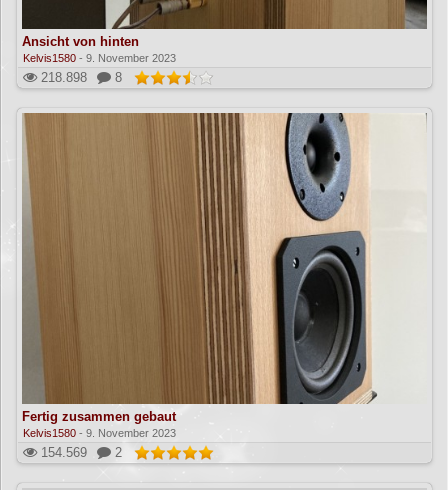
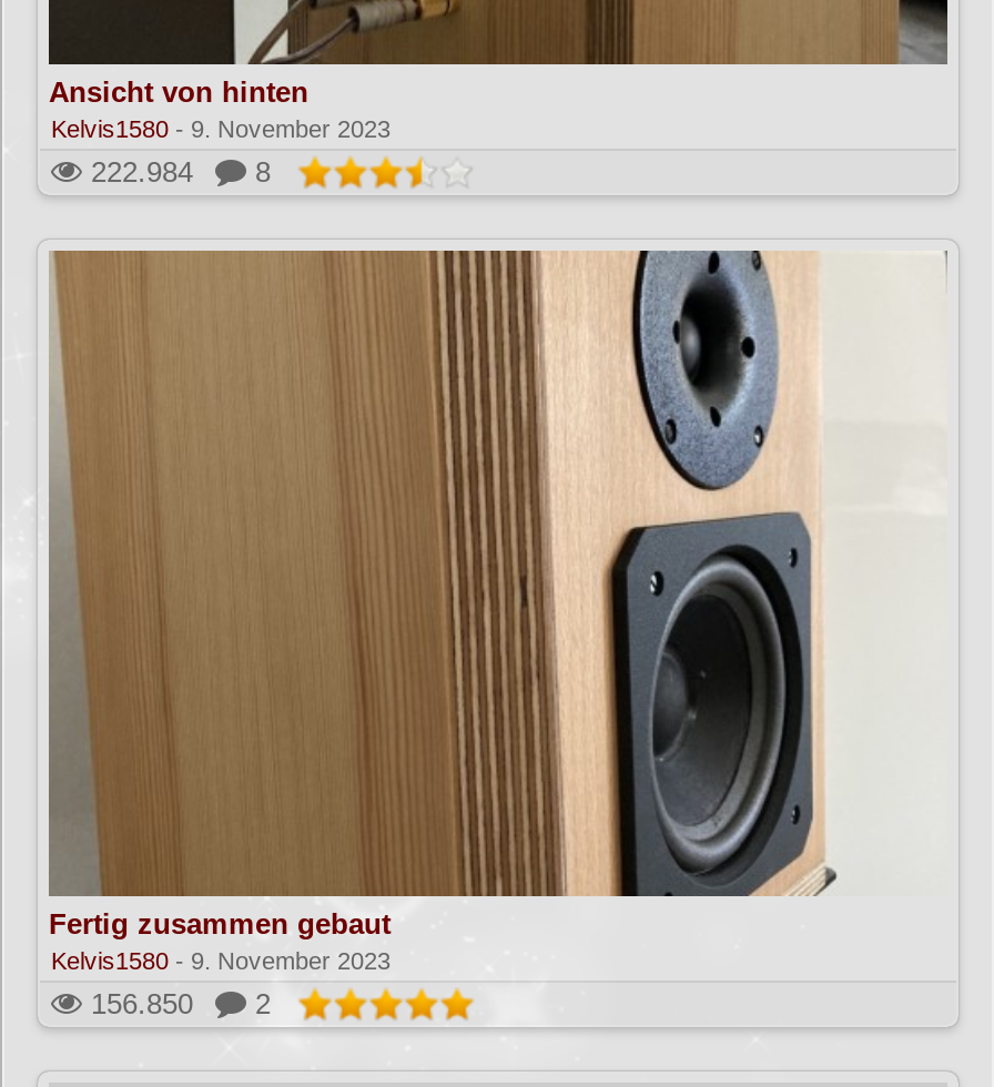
[41,70,122,85] 218.898 8 -> [91,156,271,189] 222.984 8
[41,445,122,460] 154.569 2 -> [91,988,271,1021] 156.850 2

